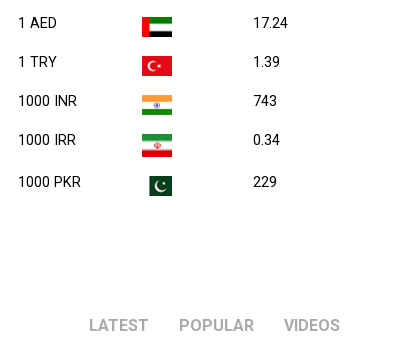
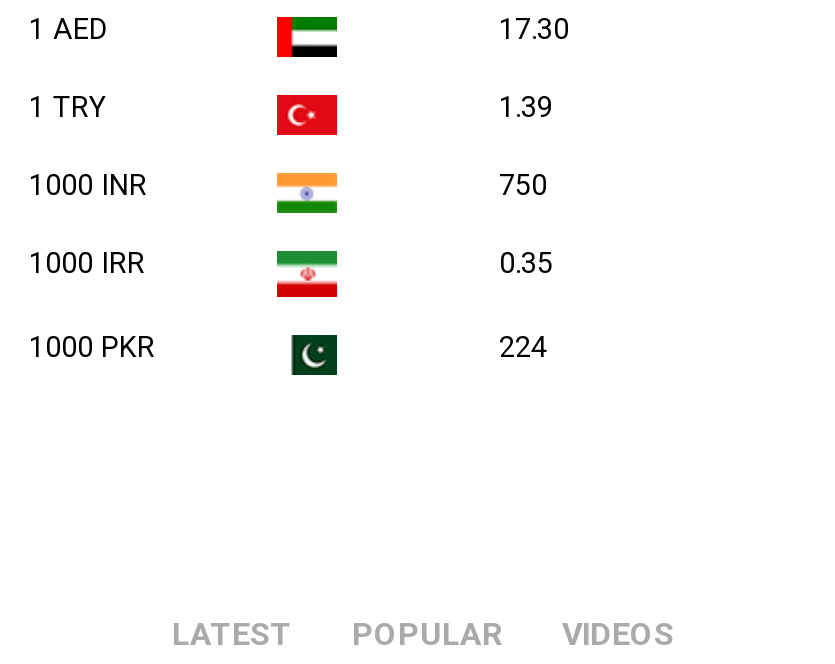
[253,15,288,32] 17.24 -> [499,13,569,47] 17.30
[253,93,277,110] 743 -> [499,169,547,203] 750
[253,132,280,149] 0.34 -> [499,247,553,281] 0.35
[253,174,277,191] 229 -> [499,331,547,365] 224

